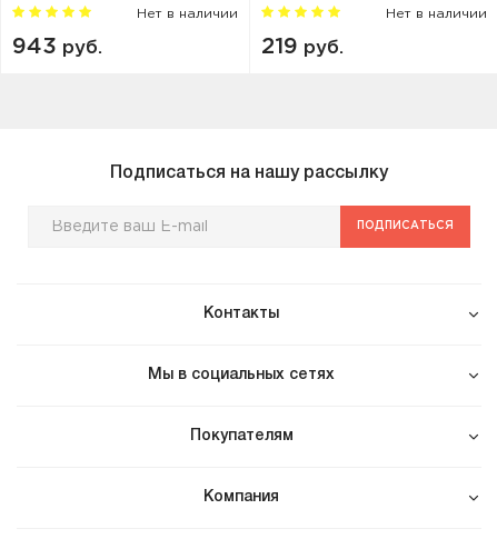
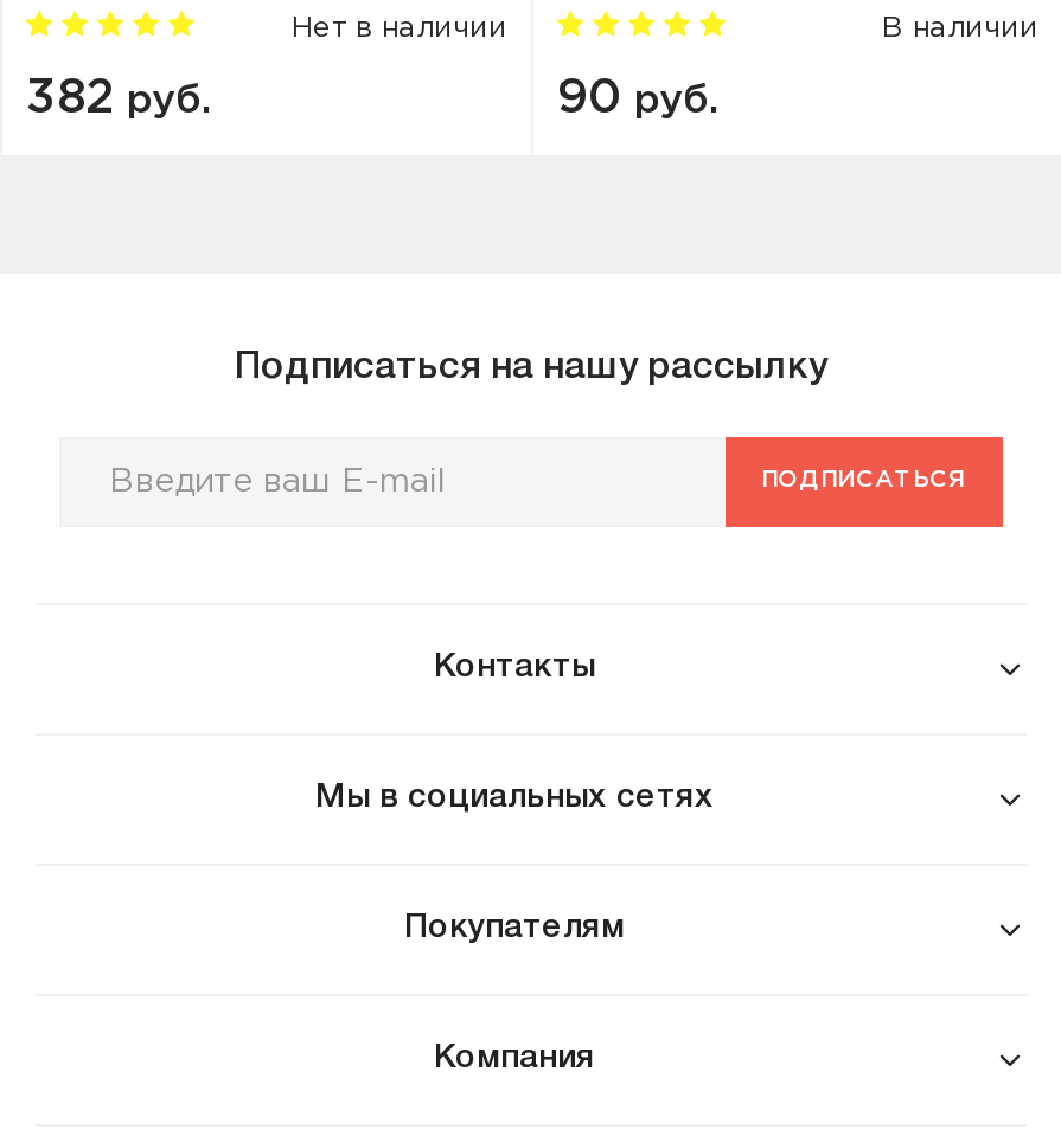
[386,8,487,20] Нет в наличии -> [882,16,1038,42] В наличии
[12,37,102,57] 943 руб. -> [26,78,211,120] 382 руб.
[261,37,344,57] 219 руб. -> [557,78,718,120] 90 руб.

